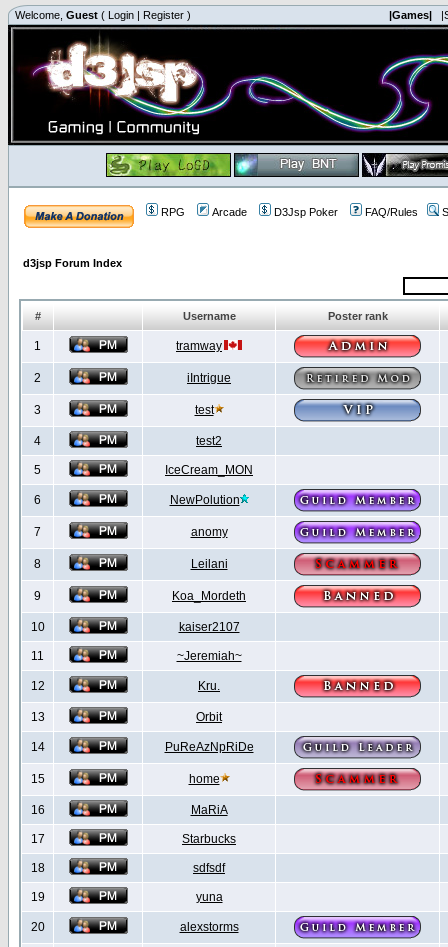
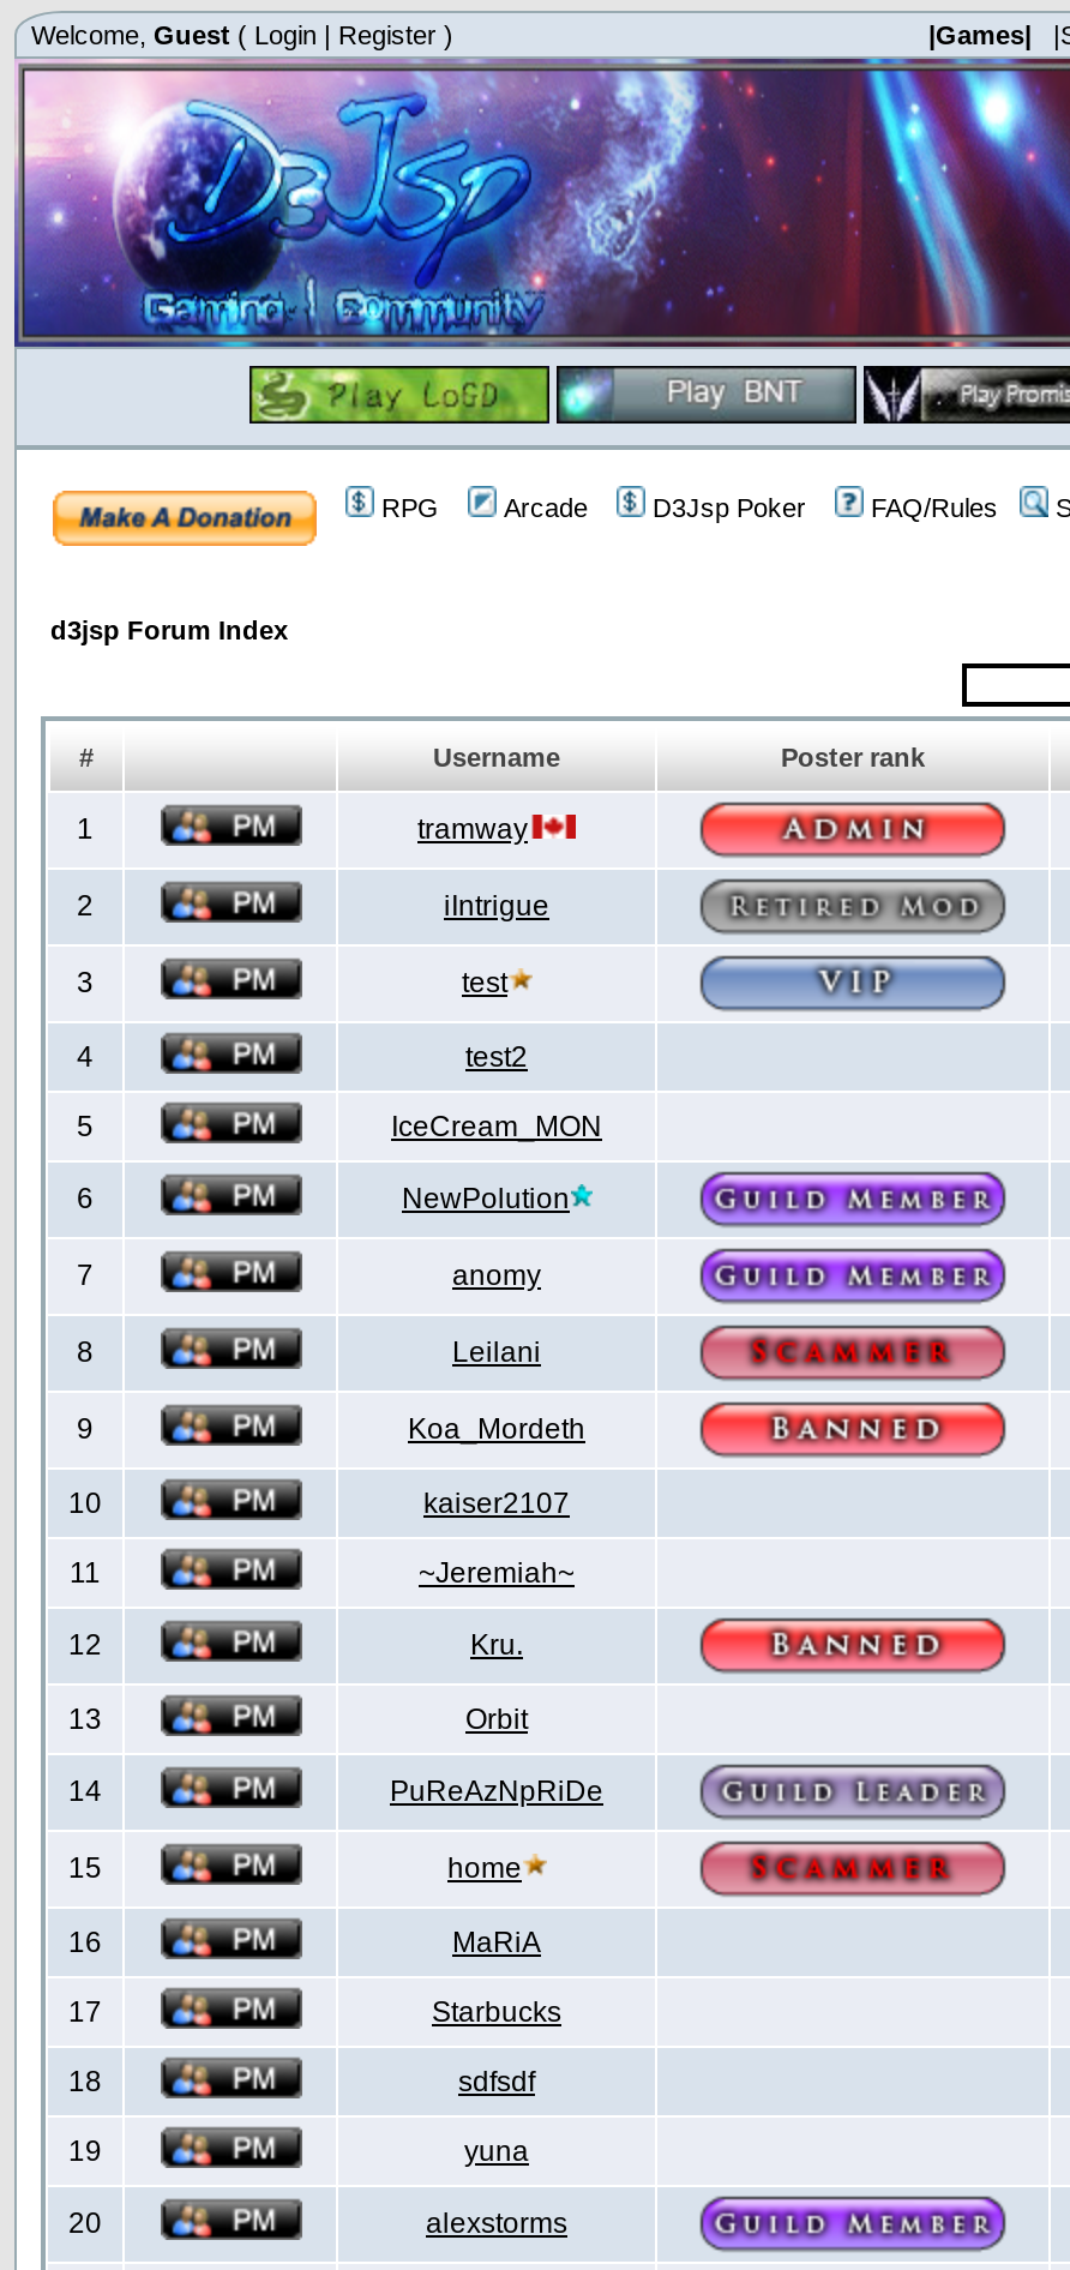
[7,24,445,146] [image] -> [12,56,1063,349] [image]

